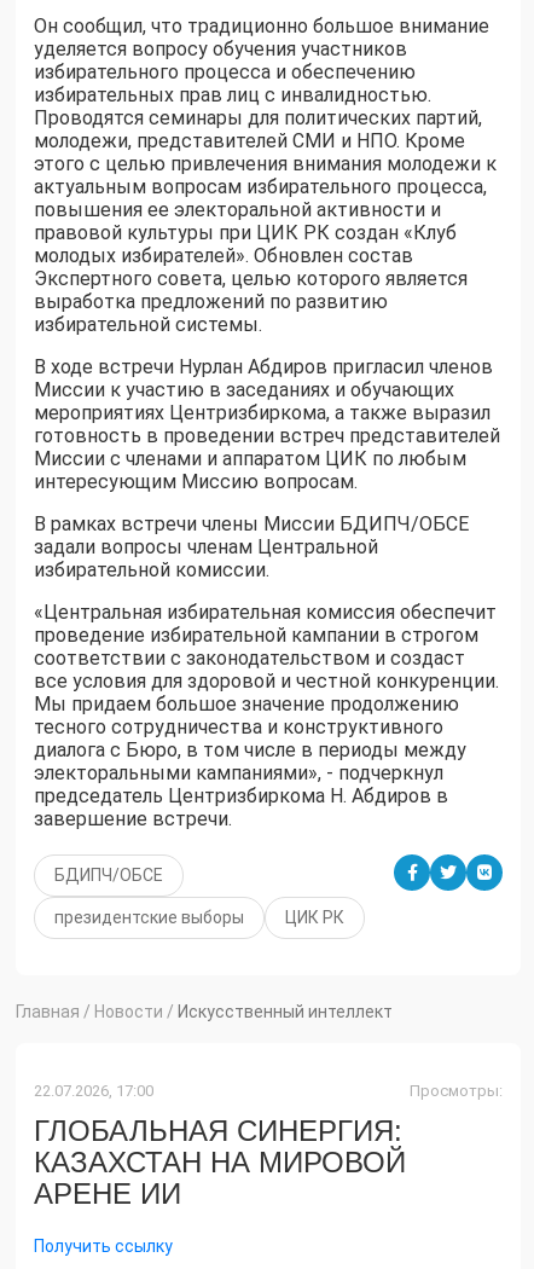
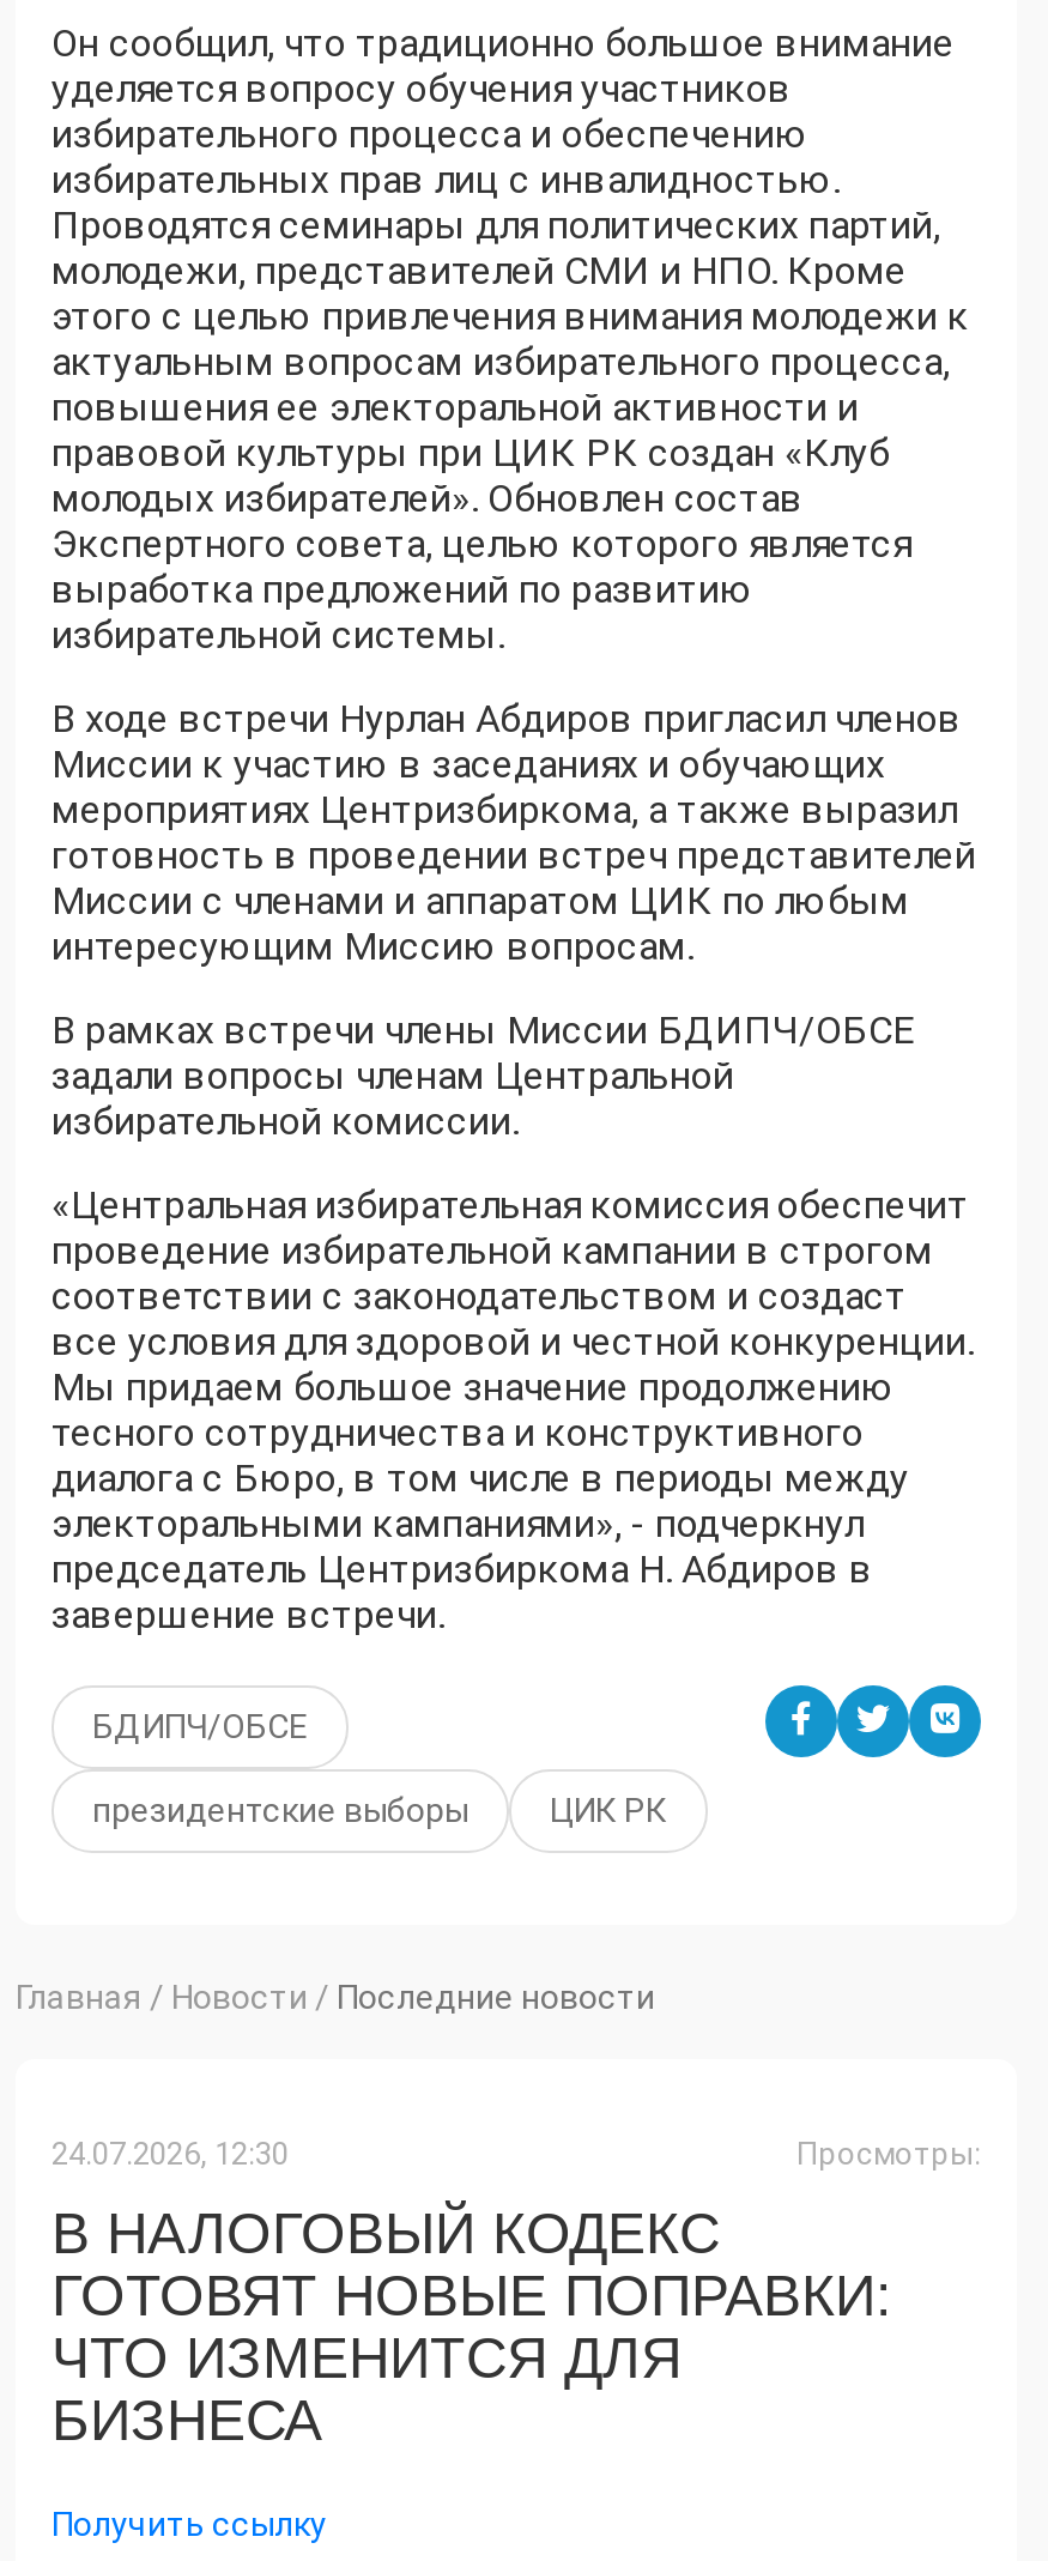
[16,1002,393,1022] Главная / Новости / Искусственный интеллект -> [16,1977,655,2015] Главная / Новости / Последние новости
[34,1082,153,1100] 22.07.2026, 17:00 -> [52,2135,289,2171] 24.07.2026, 12:30
[34,1115,406,1210] ГЛОБАЛЬНАЯ СИНЕРГИЯ: | КАЗАХСТАН НА МИРОВОЙ | АРЕНЕ ИИ -> [52,2200,892,2452] В НАЛОГОВЫЙ КОДЕКС | ГОТОВЯТ НОВЫЕ ПОПРАВКИ: | ЧТО ИЗМЕНИТСЯ ДЛЯ | БИЗНЕСА

